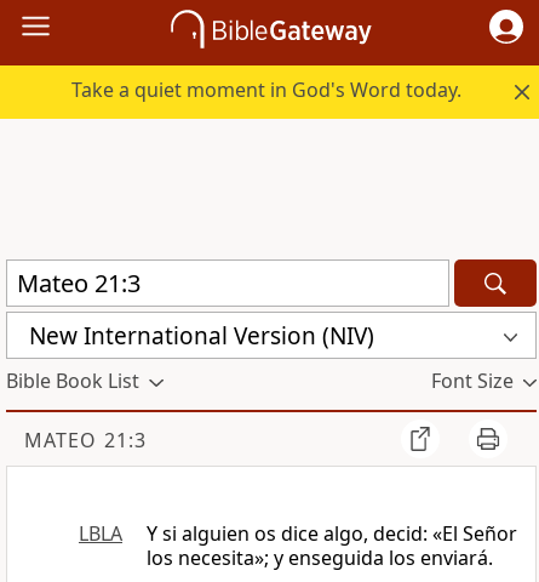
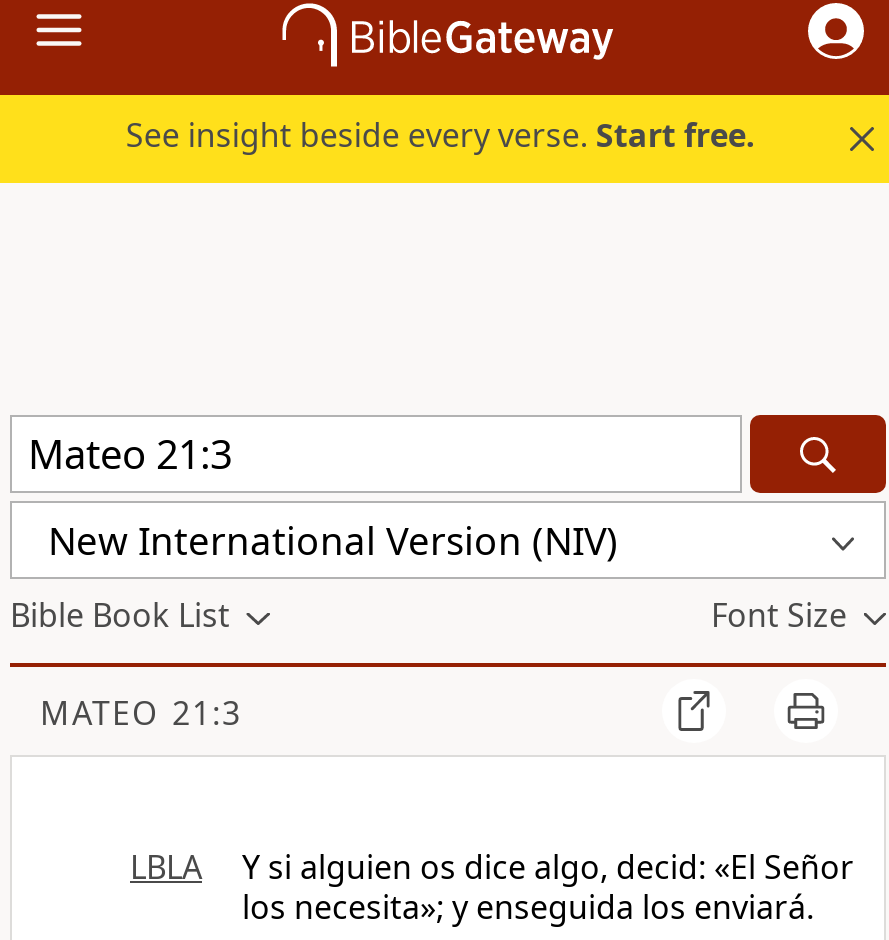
[72,76,462,103] Take a quiet moment in God's Word today. -> [126,113,756,157] See insight beside every verse. Start free.

